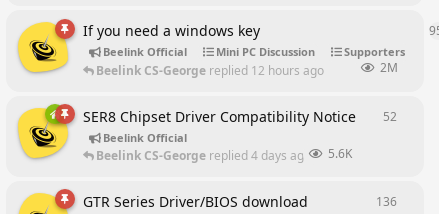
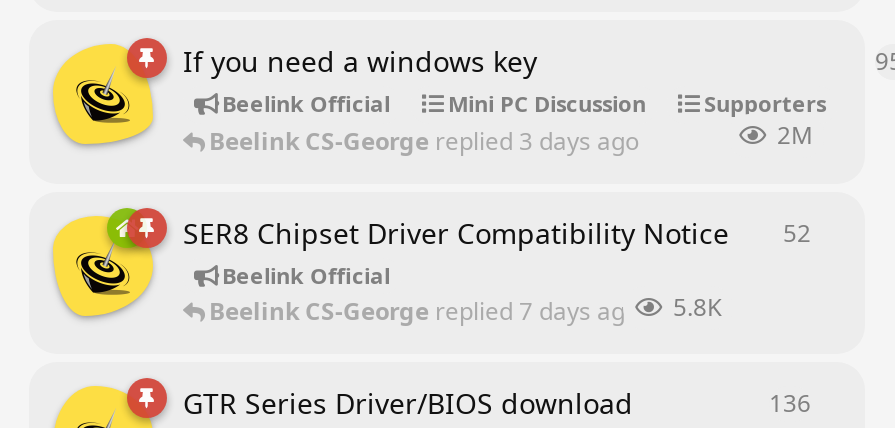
[96,62,324,79] Beelink CS-George replied 12 hours ago -> [209,123,639,157] Beelink CS-George replied 3 days ago
[96,145,352,164] Beelink CS-George replied 4 days ago | 5.6K -> [209,289,721,328] Beelink CS-George replied 7 days ago | 5.8K

